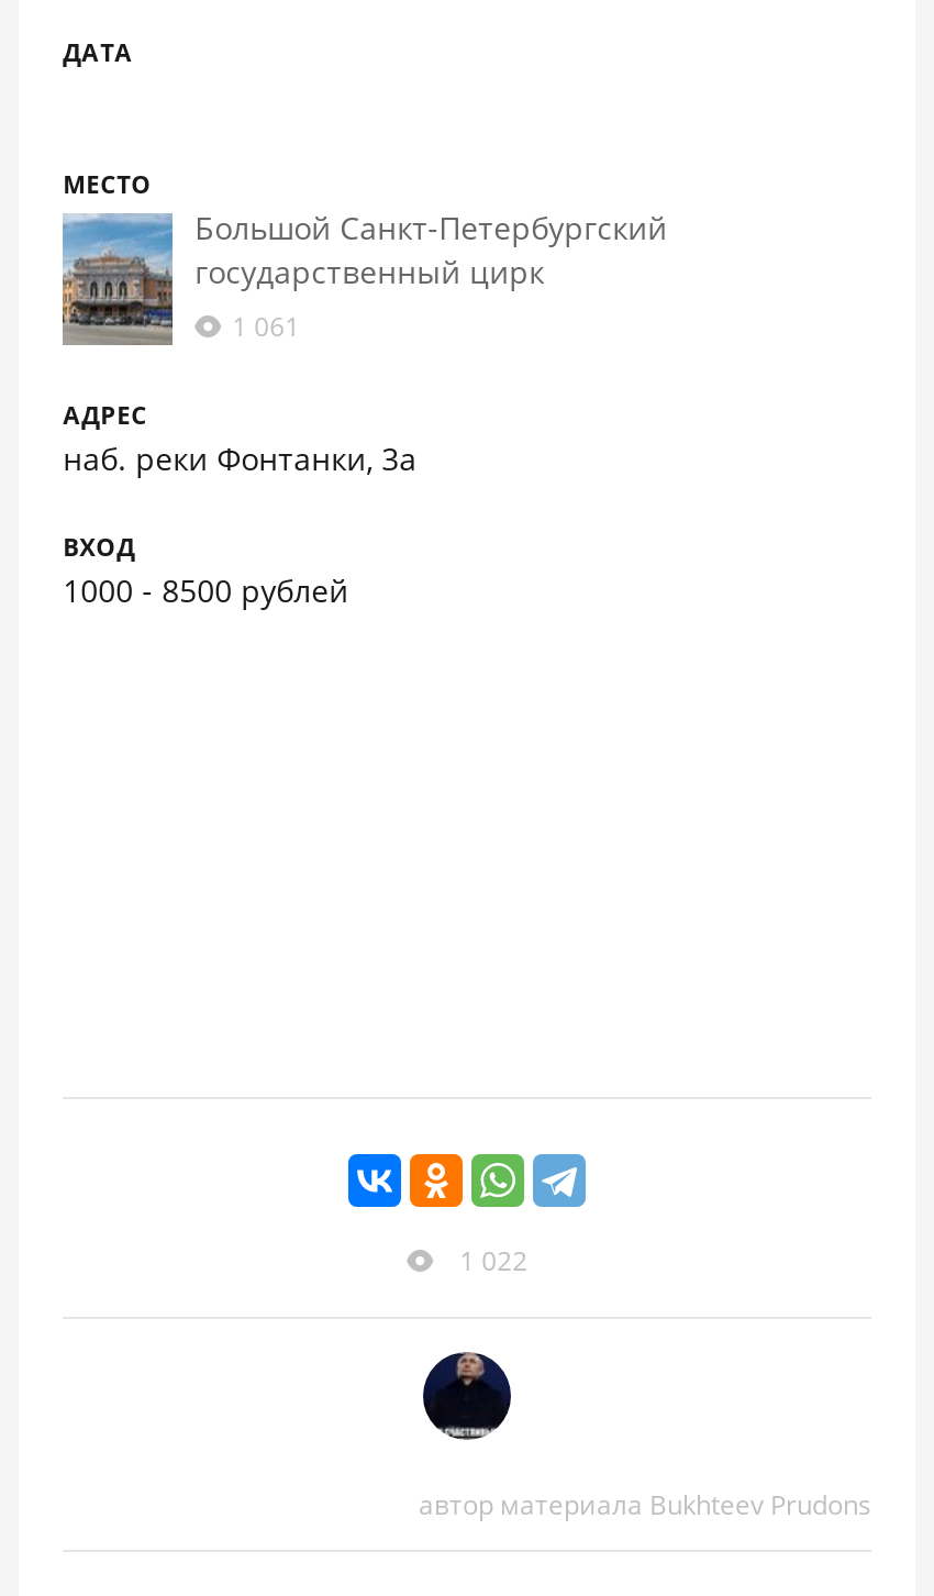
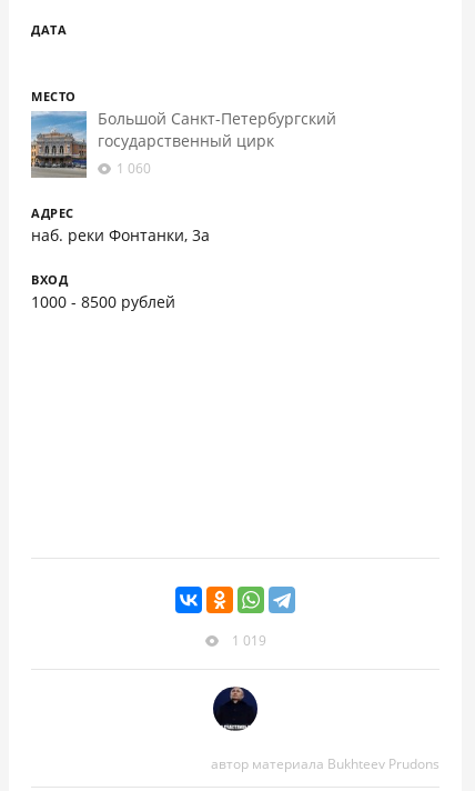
[232,308,300,345] 1 061 -> [117,159,151,178] 1 060
[433,1242,528,1279] 1 022 -> [218,631,266,650] 1 019

